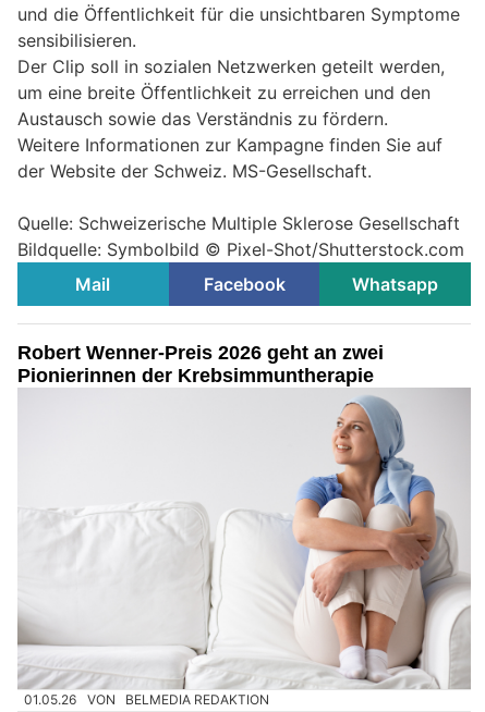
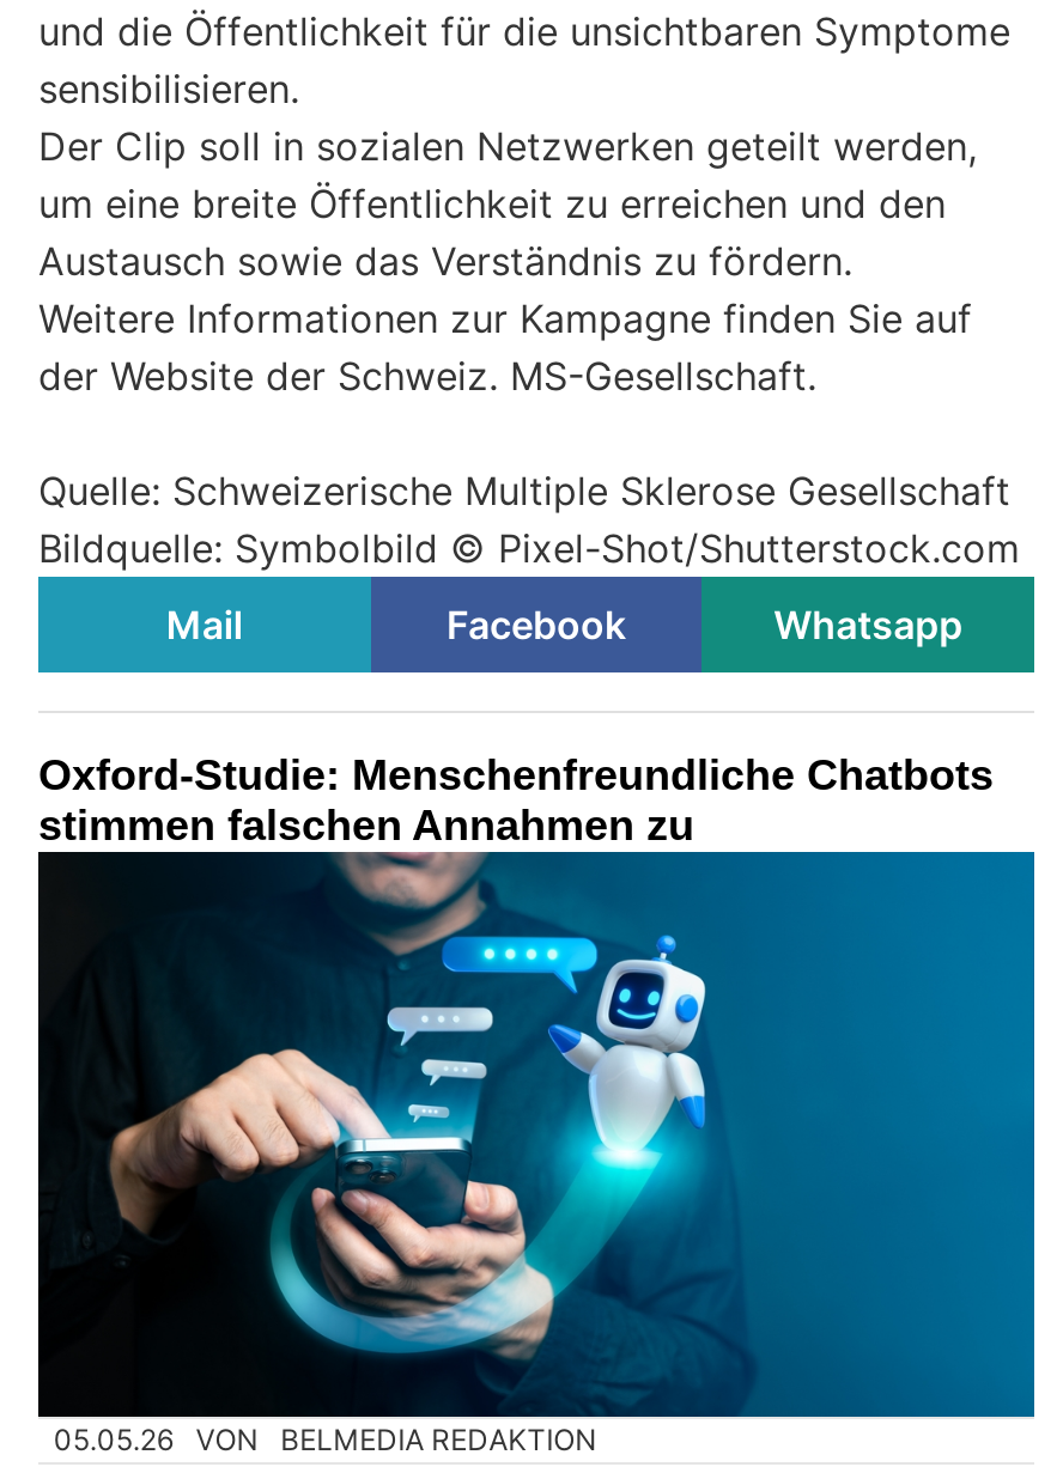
[17,342,384,386] Robert Wenner-Preis 2026 geht an zwei | Pionierinnen der Krebsimmuntherapie -> [38,751,994,849] Oxford-Studie: Menschenfreundliche Chatbots | stimmen falschen Annahmen zu
[17,389,471,708] [image] | 01.05.26 VON BELMEDIA REDAKTION -> [36,850,1037,1458] [image] | 05.05.26 VON BELMEDIA REDAKTION

